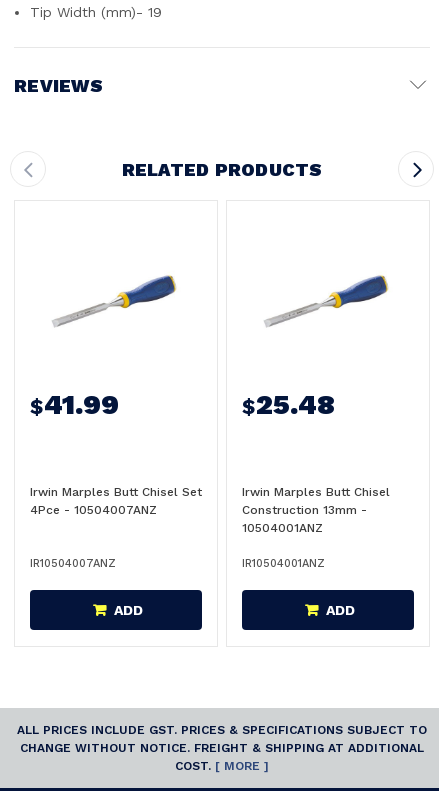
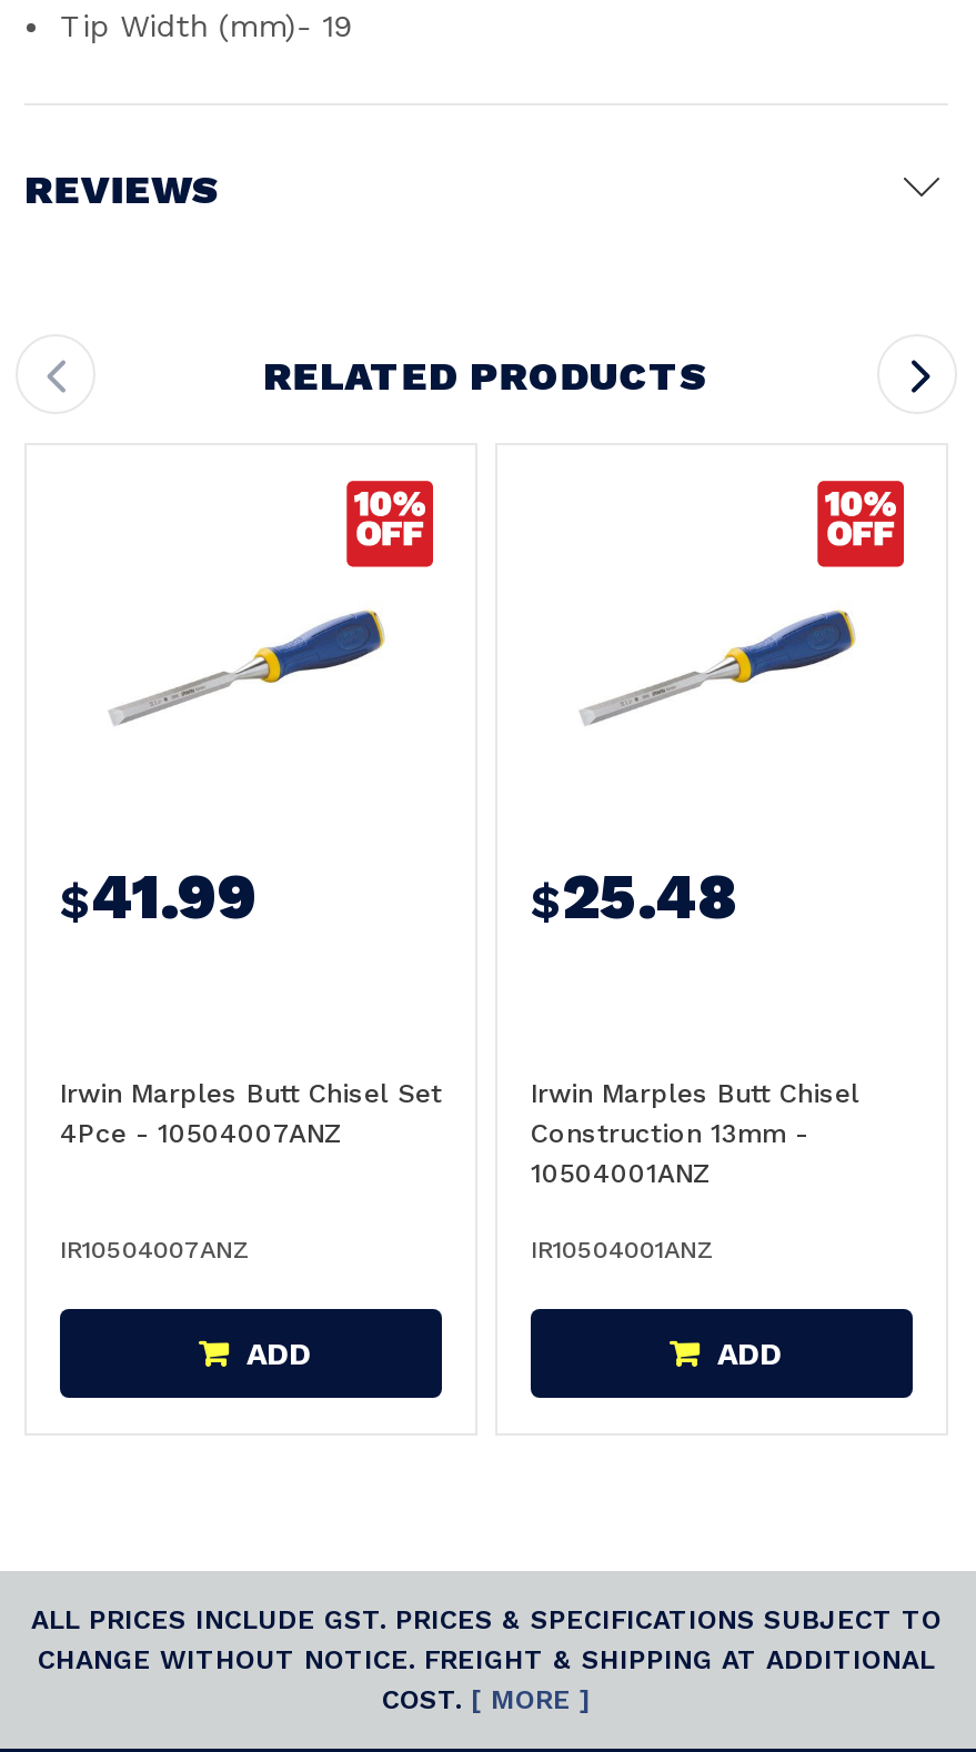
none -> [344,477,435,568] [image]
none -> [815,477,906,568] [image]

